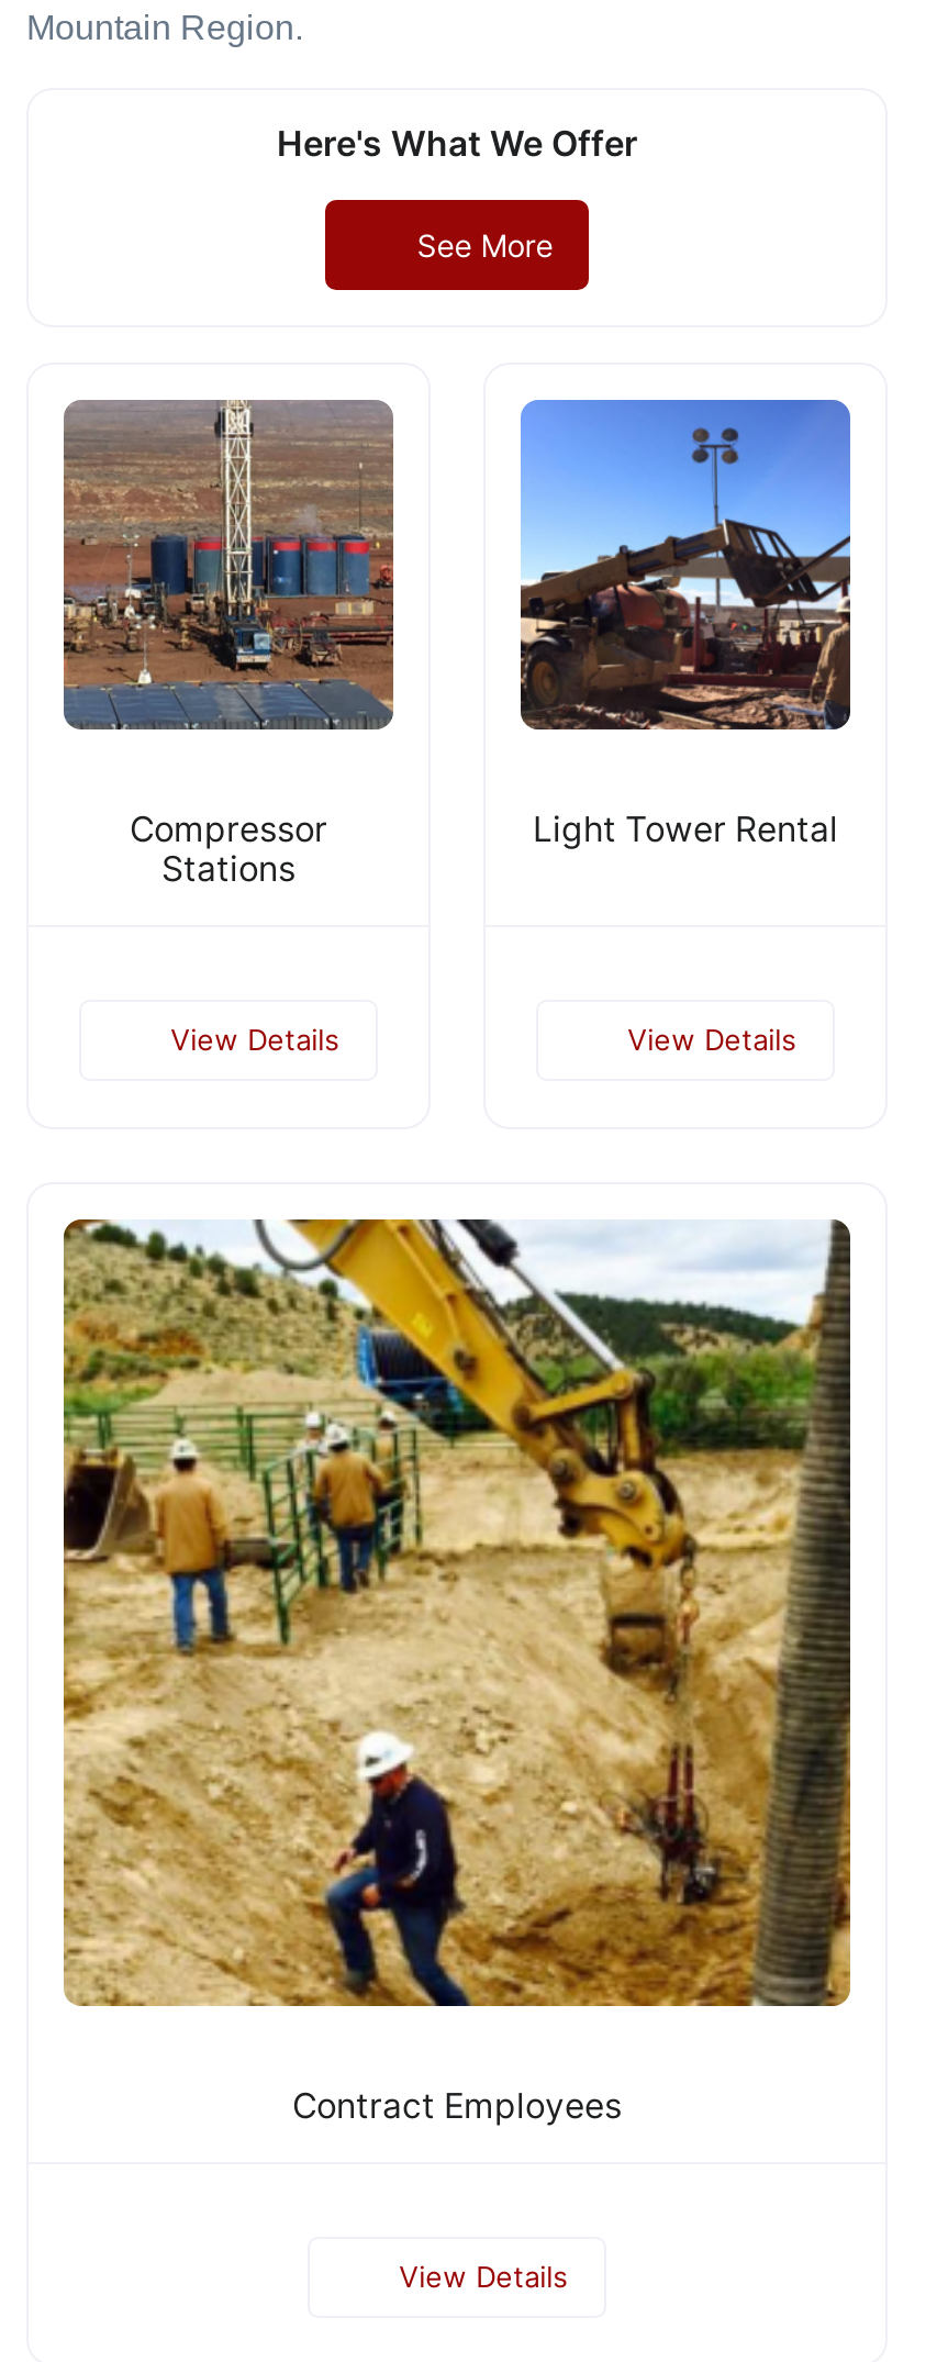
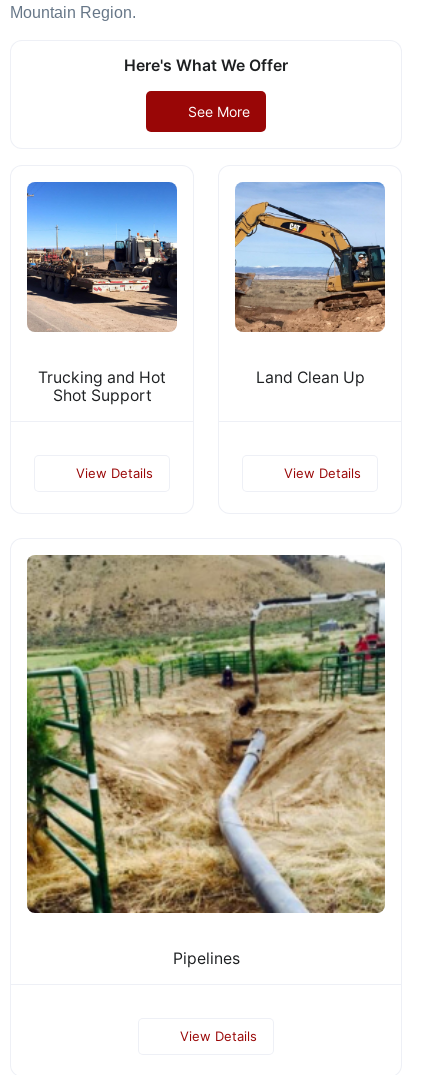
[62,398,395,889] [image] | Compressor | Stations -> [26,181,178,405] [image] | Trucking and Hot | Shot Support
[518,402,852,849] [image] | Light Tower Rental -> [234,182,386,387] [image] | Land Clean Up
[62,1217,852,2126] [image] | Contract Employees -> [26,554,386,968] [image] | Pipelines

